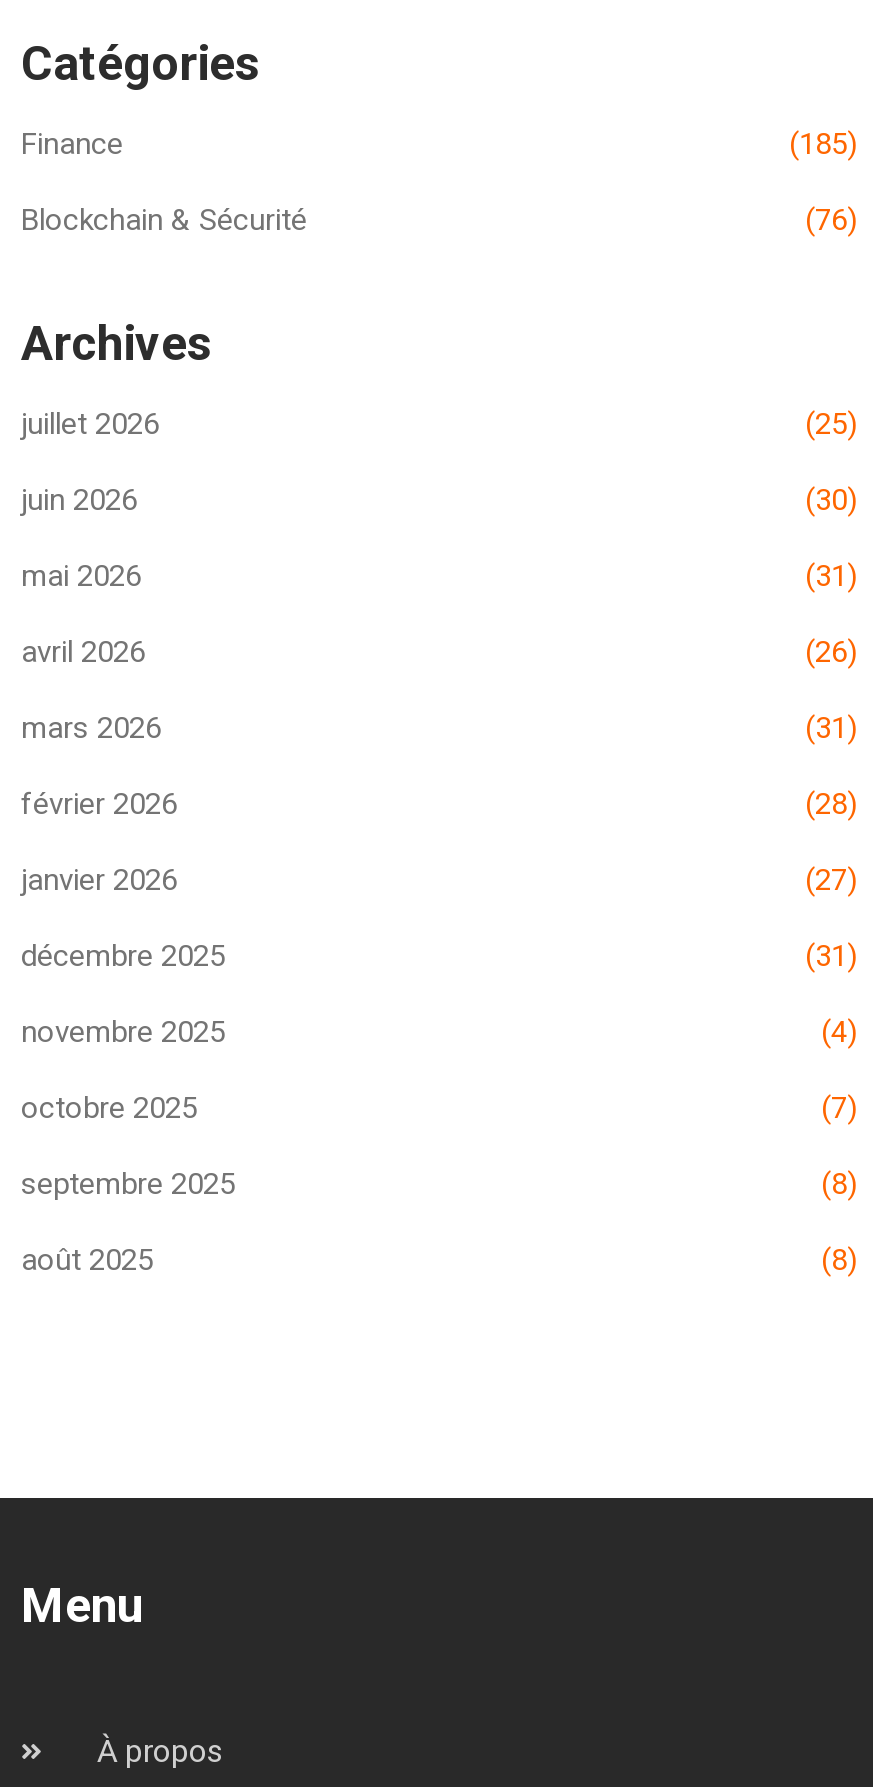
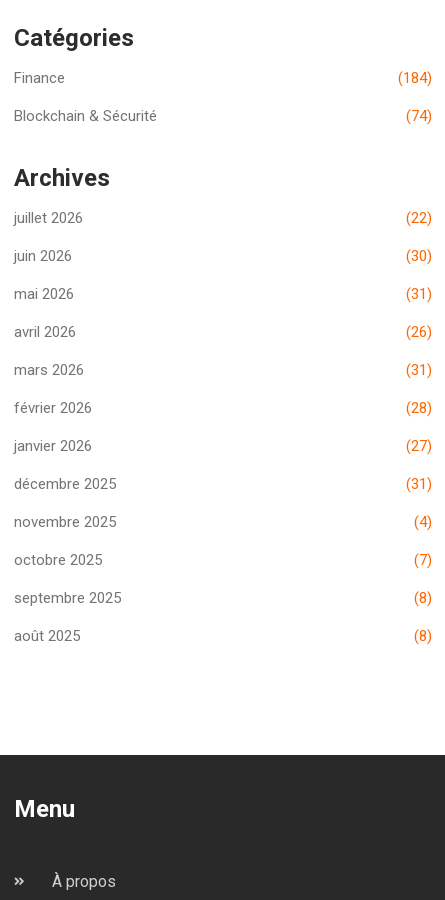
[789,126,857,162] (185) -> [398,69,432,87] (184)
[805,202,857,238] (76) -> [406,107,432,125] (74)
[805,406,857,442] (25) -> [406,209,432,227] (22)

